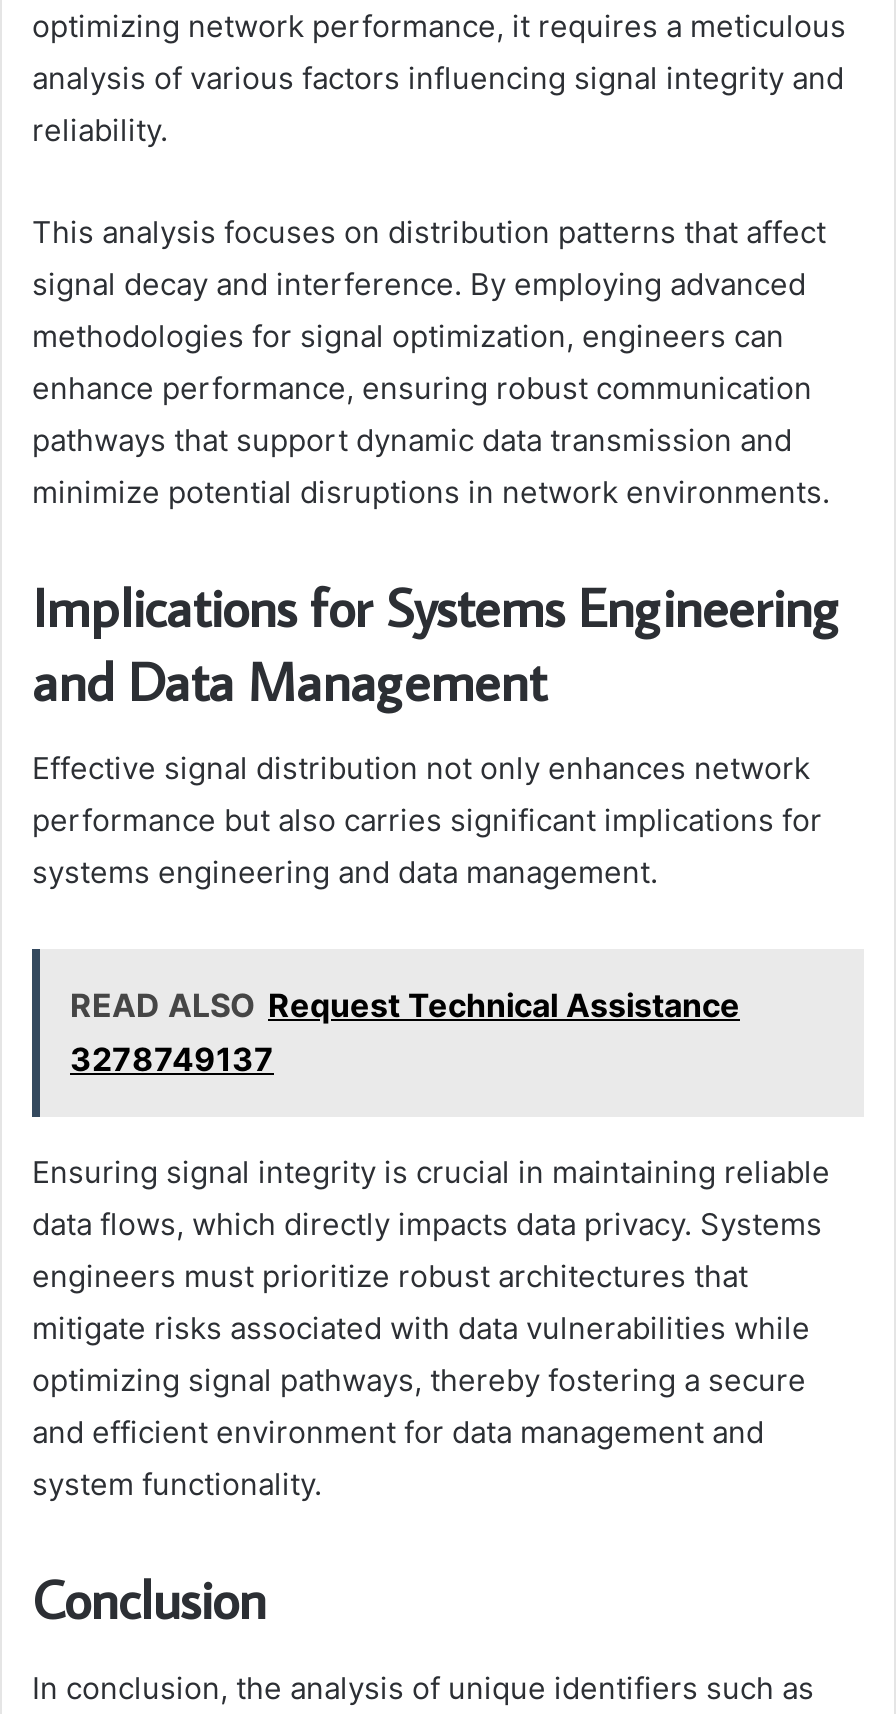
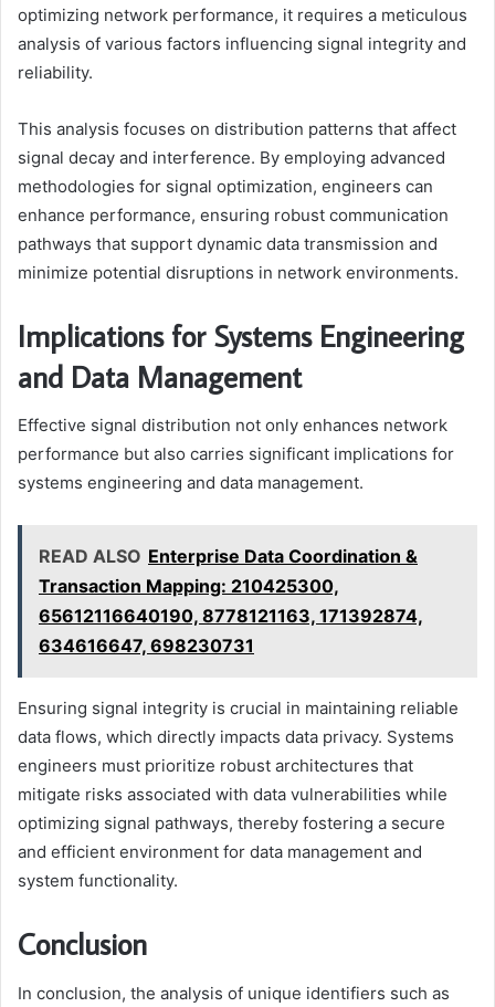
[70,986,740,1080] READ ALSO Request Technical Assistance | 3278749137 -> [39,545,423,657] READ ALSO Enterprise Data Coordination & | Transaction Mapping: 210425300, | 65612116640190, 8778121163, 171392874, | 634616647, 698230731

